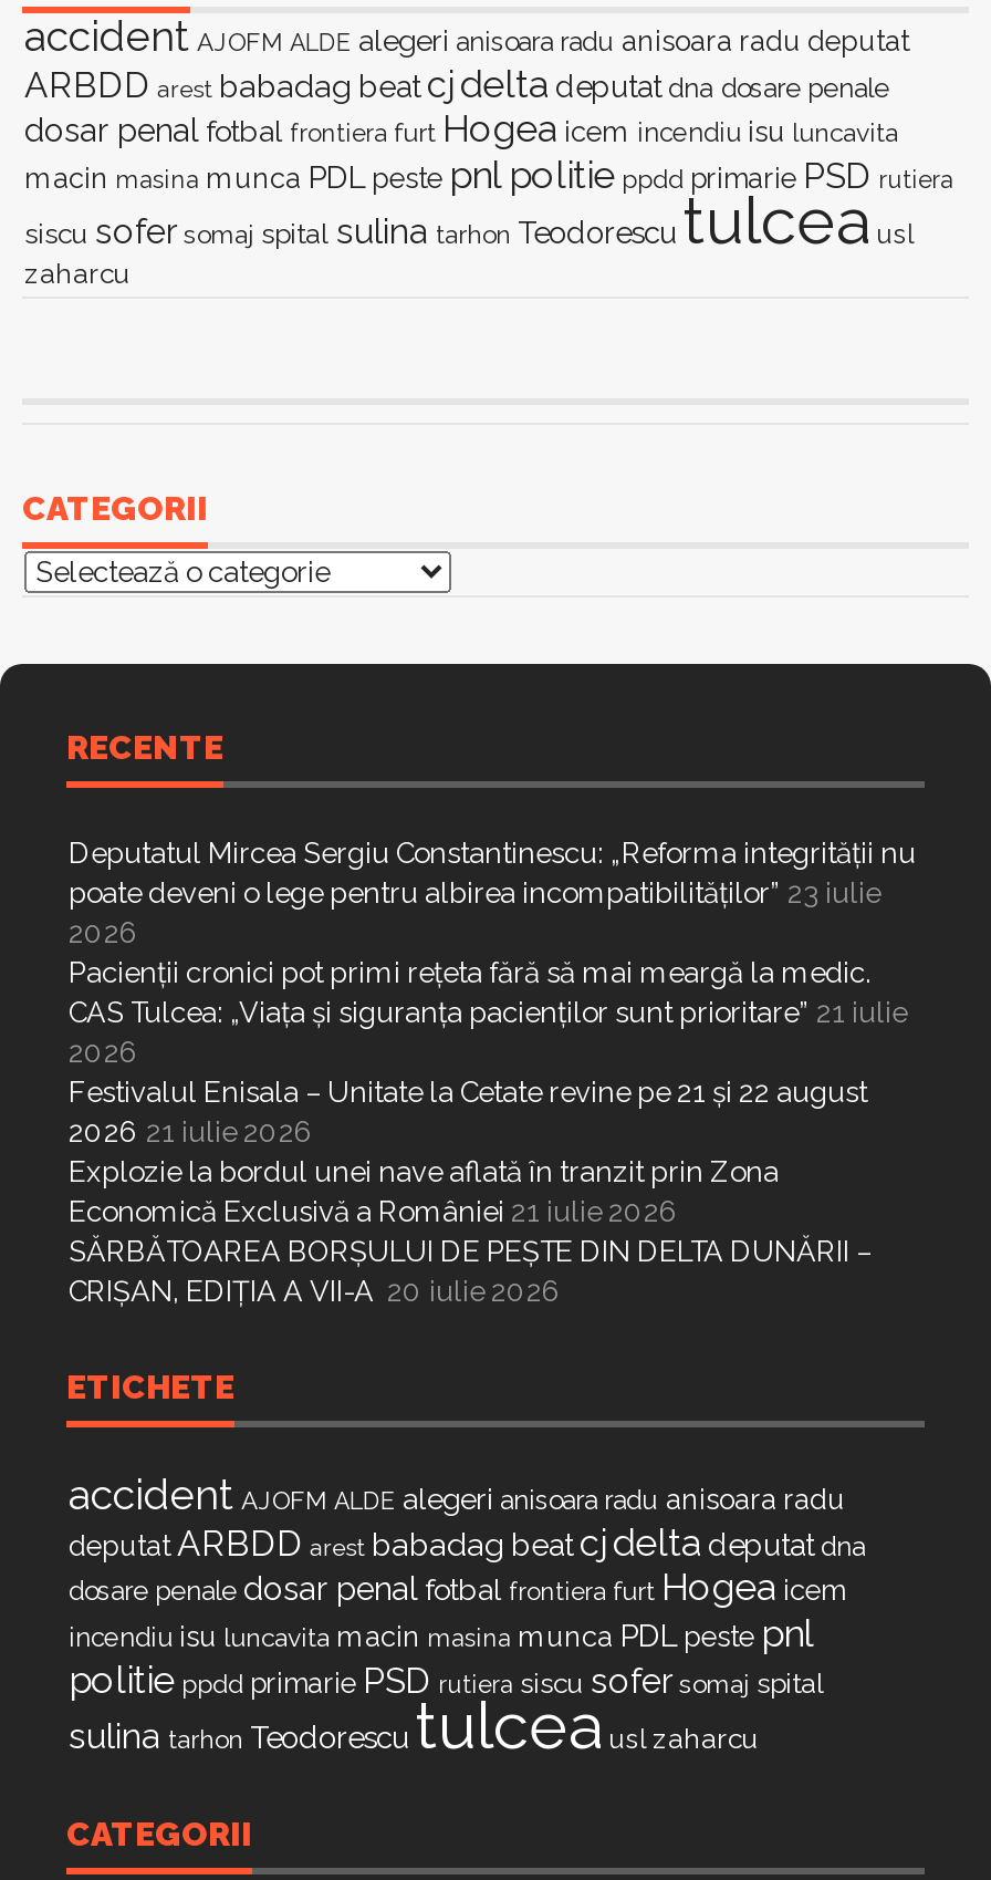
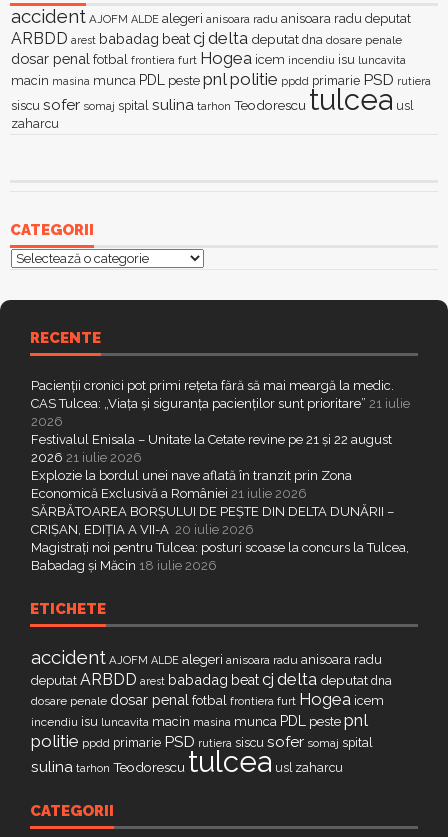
[69,837,916,949] Deputatul Mircea Sergiu Constantinescu: „Reforma integrității nu | poate deveni o lege pentru albirea incompatibilităților” 23 iulie | 2026 -> none
moved [69,956,907,1308] -> [31,378,410,537]: Pacienții cronici pot primi rețeta fără să mai meargă la medic. | CAS Tulcea: „Viața și siguranța pacienților sunt prioritare” 21 iulie | 2026 | ... | SĂRBĂTOAREA BORȘULUI DE PEȘTE DIN DELTA DUNĂRII – | CRIȘAN, EDIȚIA A VII-A 20 iulie 2026
none -> [31,540,409,573] Magistrați noi pentru Tulcea: posturi scoase la concurs la Tulcea, | Babadag și Măcin 18 iulie 2026

